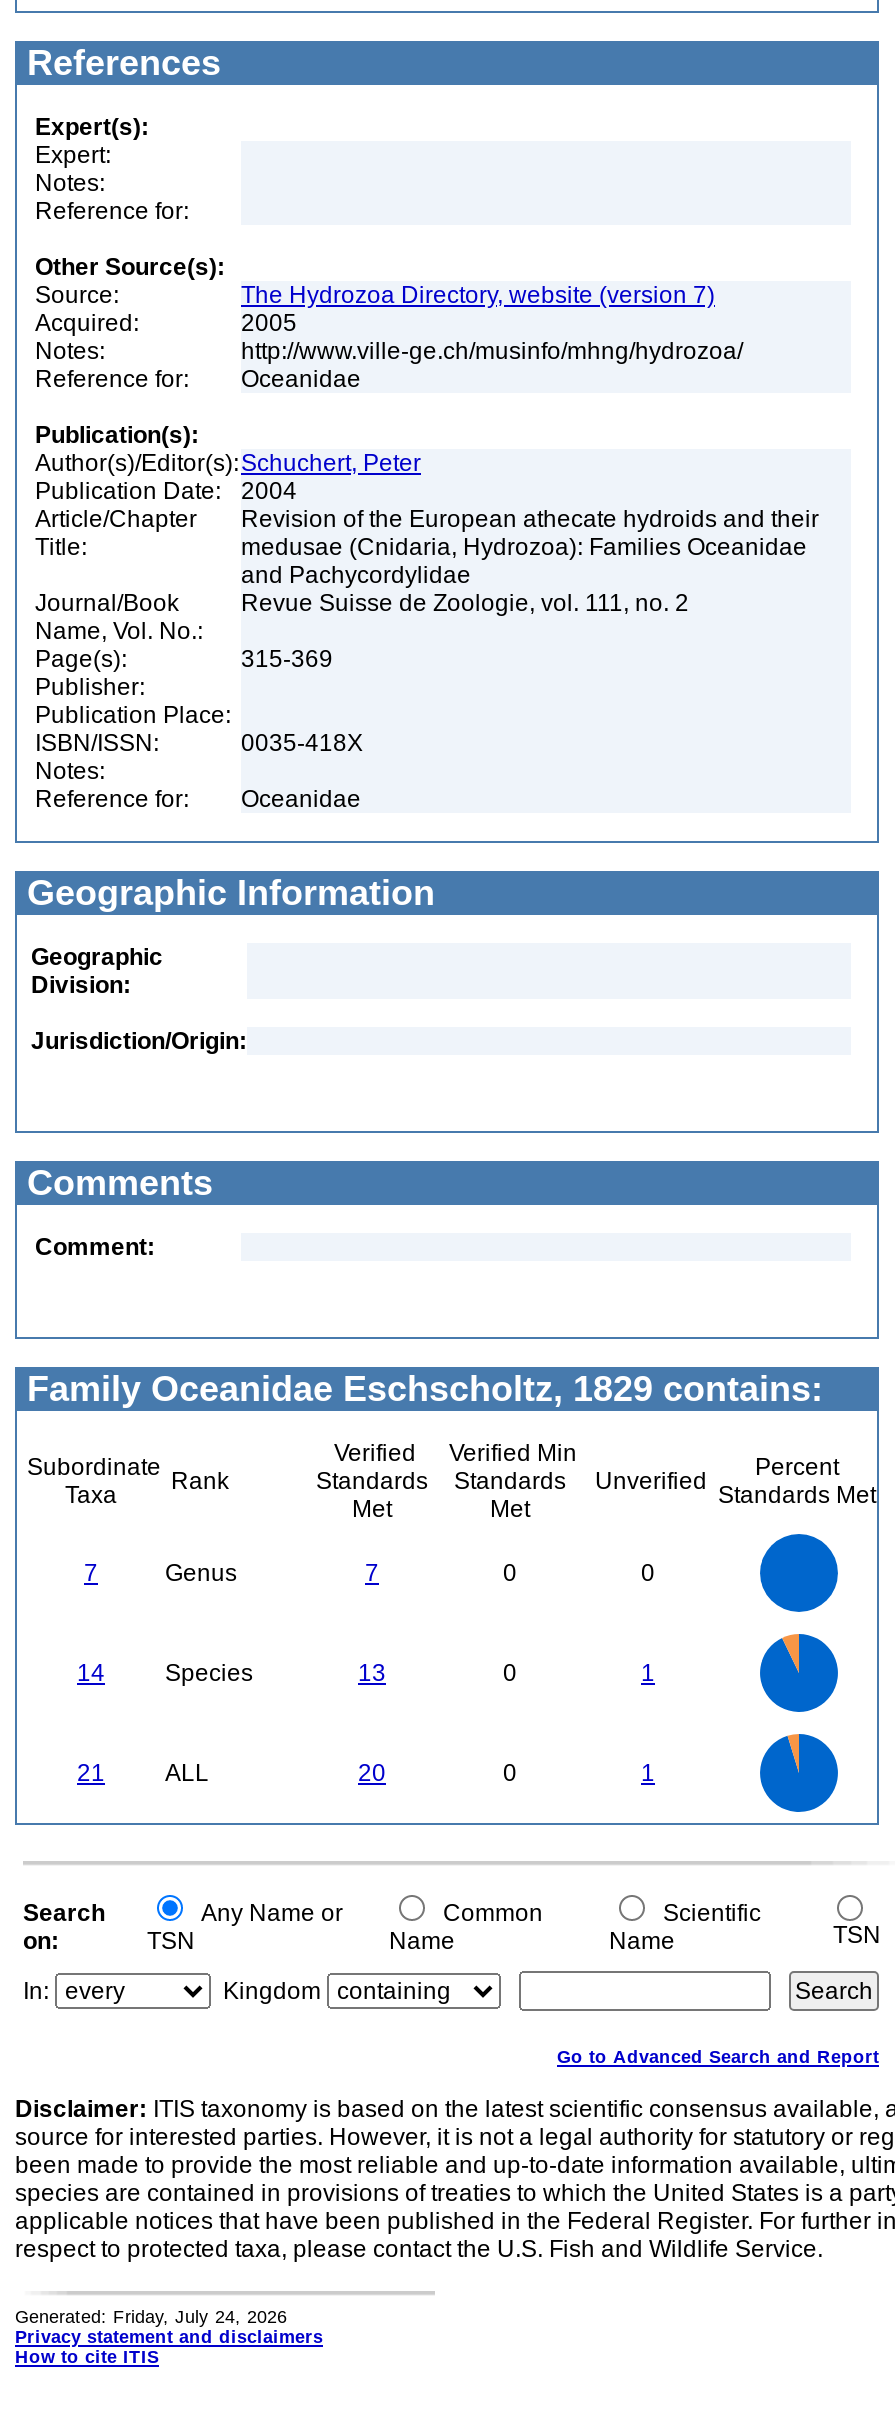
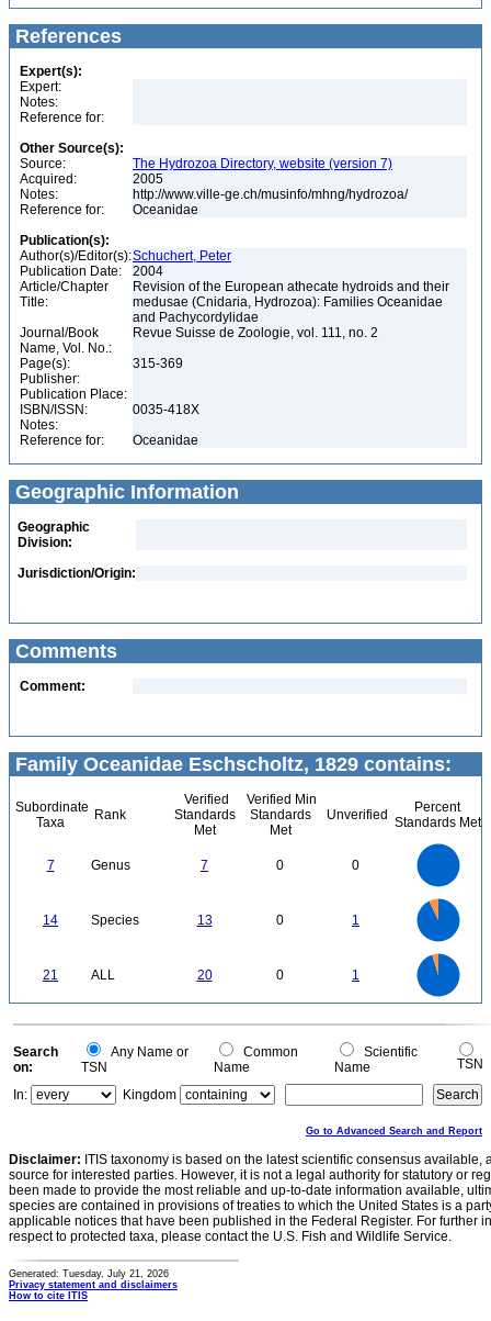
[15,2307,287,2327] Generated: Friday, July 24, 2026 -> [9,1268,169,1279] Generated: Tuesday, July 21, 2026

